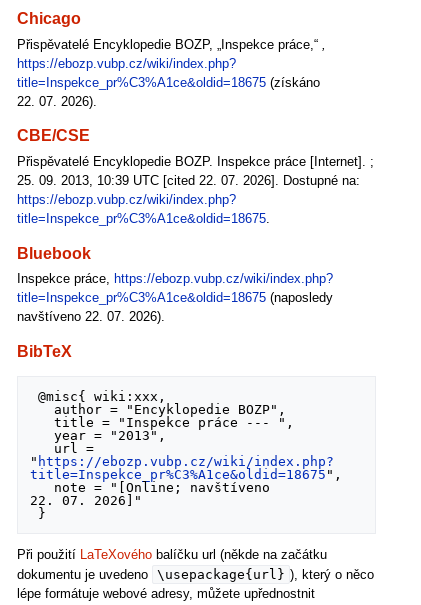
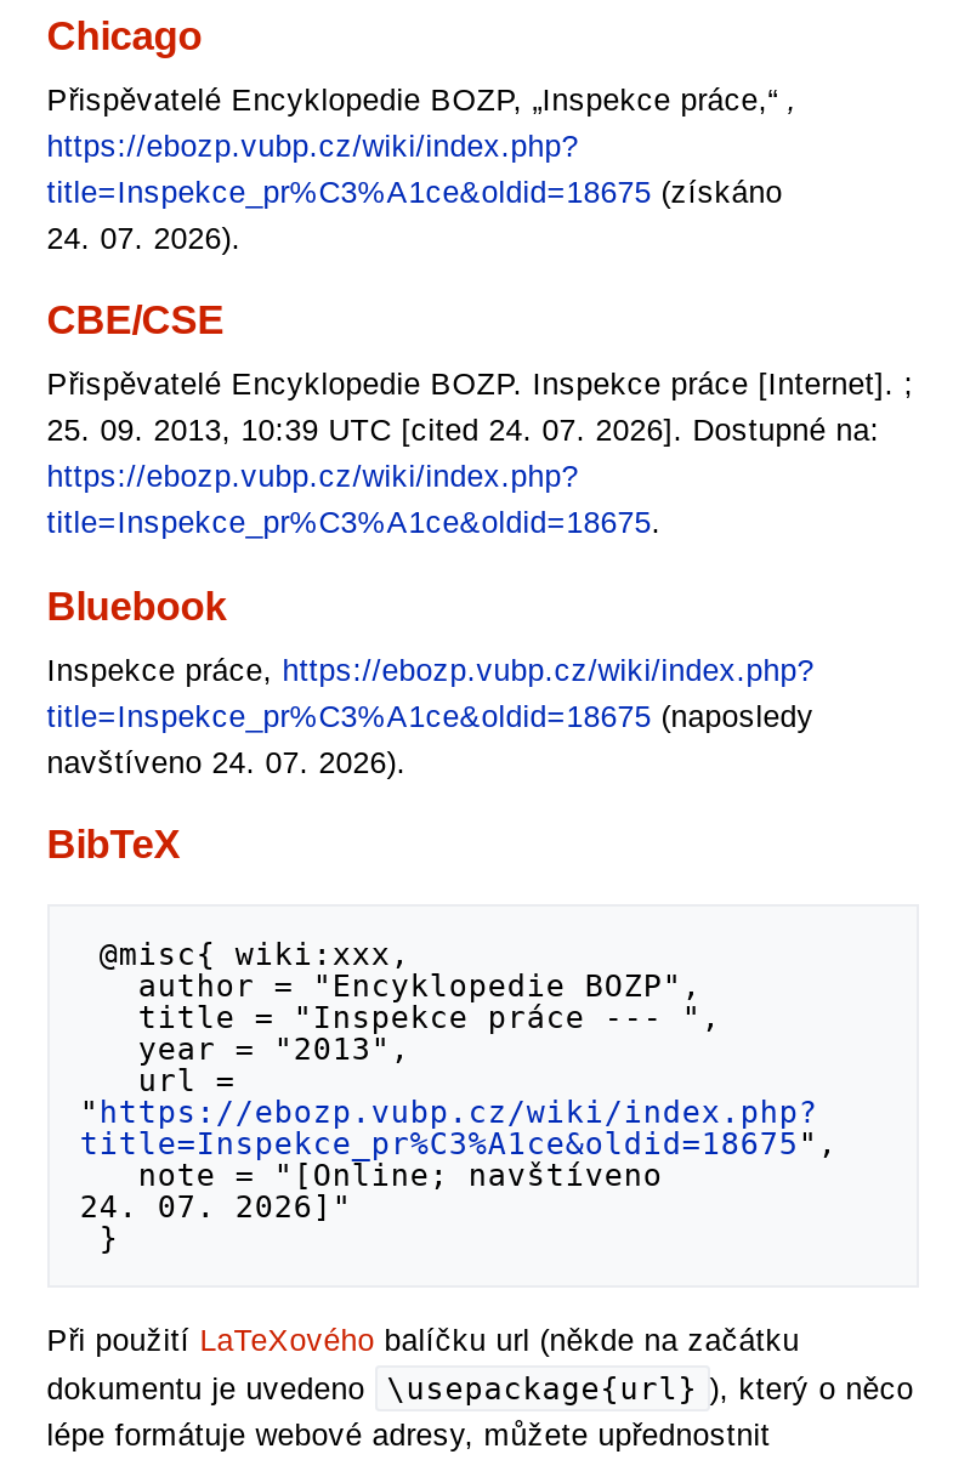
[17,95,97,109] 22. 07. 2026). -> [47,222,241,256] 24. 07. 2026).
[17,174,360,188] 25. 09. 2013, 10:39 UTC [cited 22. 07. 2026]. Dostupné na: -> [47,414,879,448] 25. 09. 2013, 10:39 UTC [cited 24. 07. 2026]. Dostupné na:
[17,310,165,324] navštíveno 22. 07. 2026). -> [47,745,406,779] navštíveno 24. 07. 2026).
[30,493,142,508] 22. 07. 2026]" -> [80,1188,352,1225] 24. 07. 2026]"

